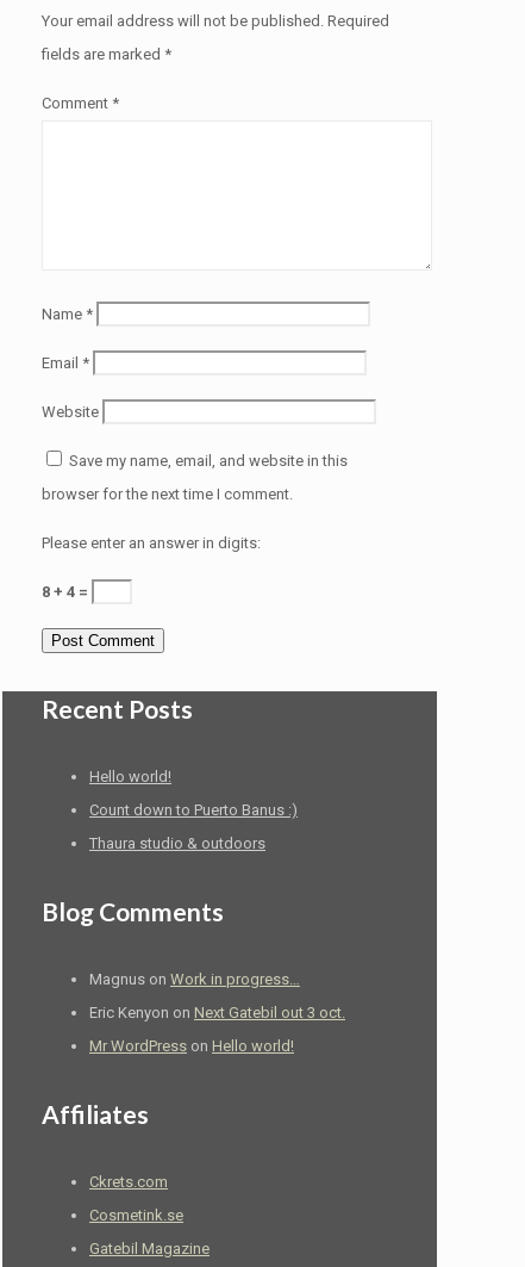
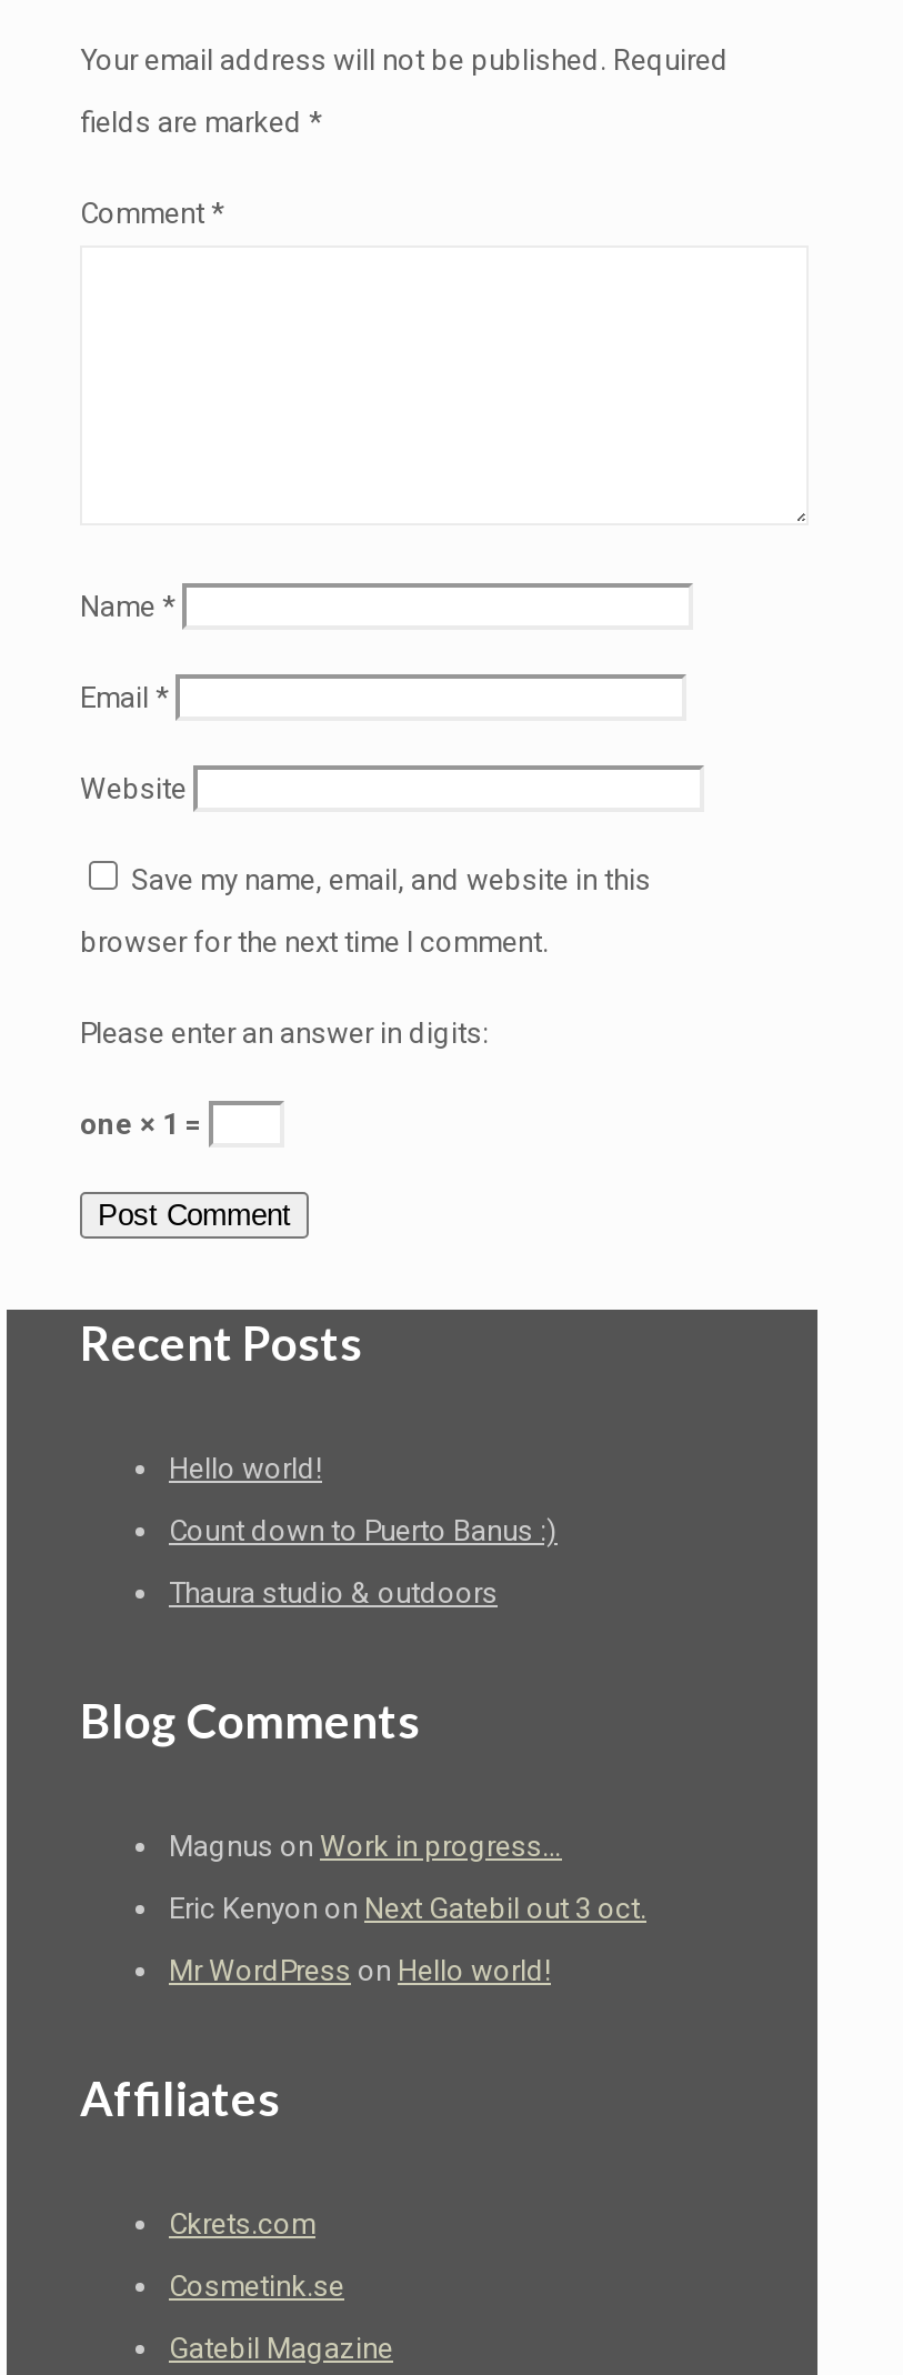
[42,583,92,601] 8 + 4 = -> [80,1108,209,1141] one × 1 =

